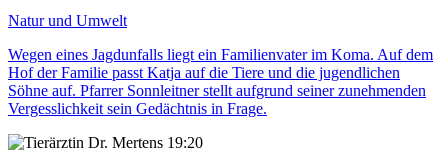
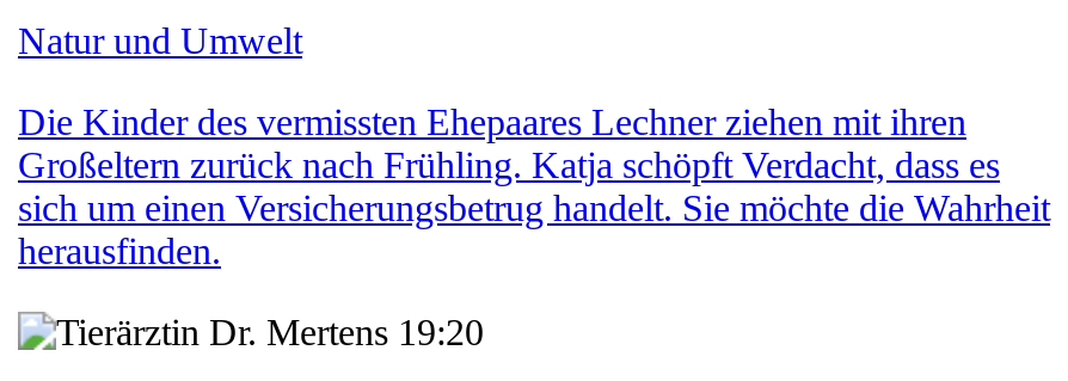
[8,46,433,117] Wegen eines Jagdunfalls liegt ein Familienvater im Koma. Auf dem | Hof der Familie passt Katja auf die Tiere und die jugendlichen | Söhne auf. Pfarrer Sonnleitner stellt aufgrund seiner zunehmenden | Vergesslichkeit sein Gedächtnis in Frage. -> [18,101,1050,271] Die Kinder des vermissten Ehepaares Lechner ziehen mit ihren | Großeltern zurück nach Frühling. Katja schöpft Verdacht, dass es | sich um einen Versicherungsbetrug handelt. Sie möchte die Wahrheit | herausfinden.

